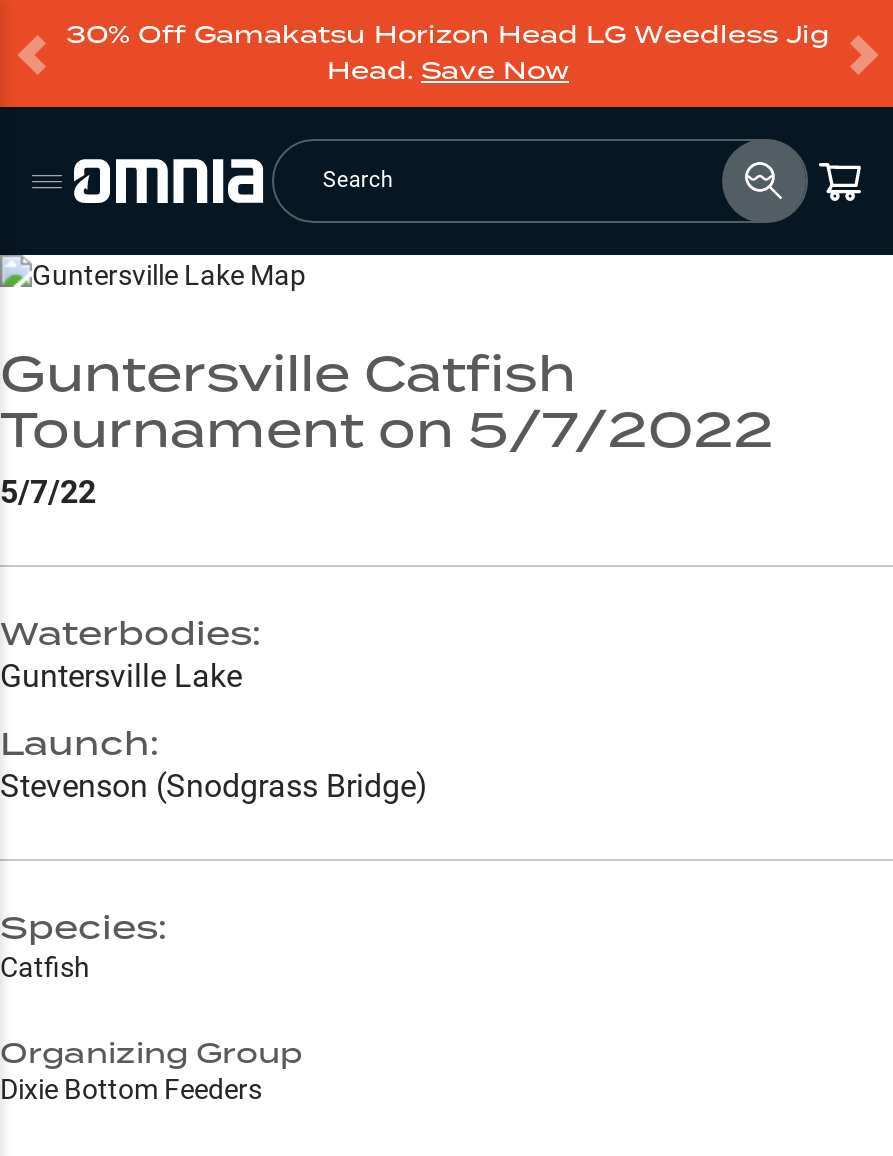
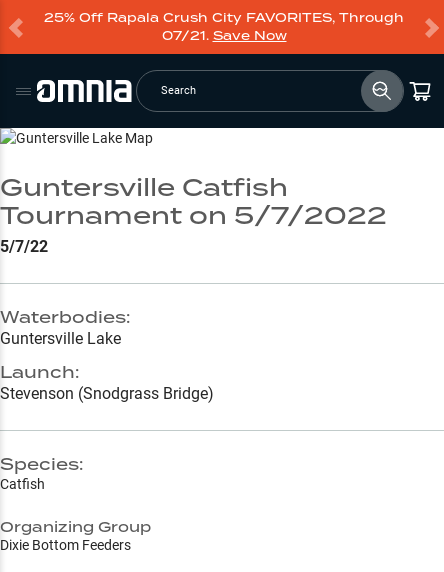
[66,17,830,87] 30% Off Gamakatsu Horizon Head LG Weedless Jig | Head. Save Now -> [44,9,404,44] 25% Off Rapala Crush City FAVORITES, Through | 07/21. Save Now

